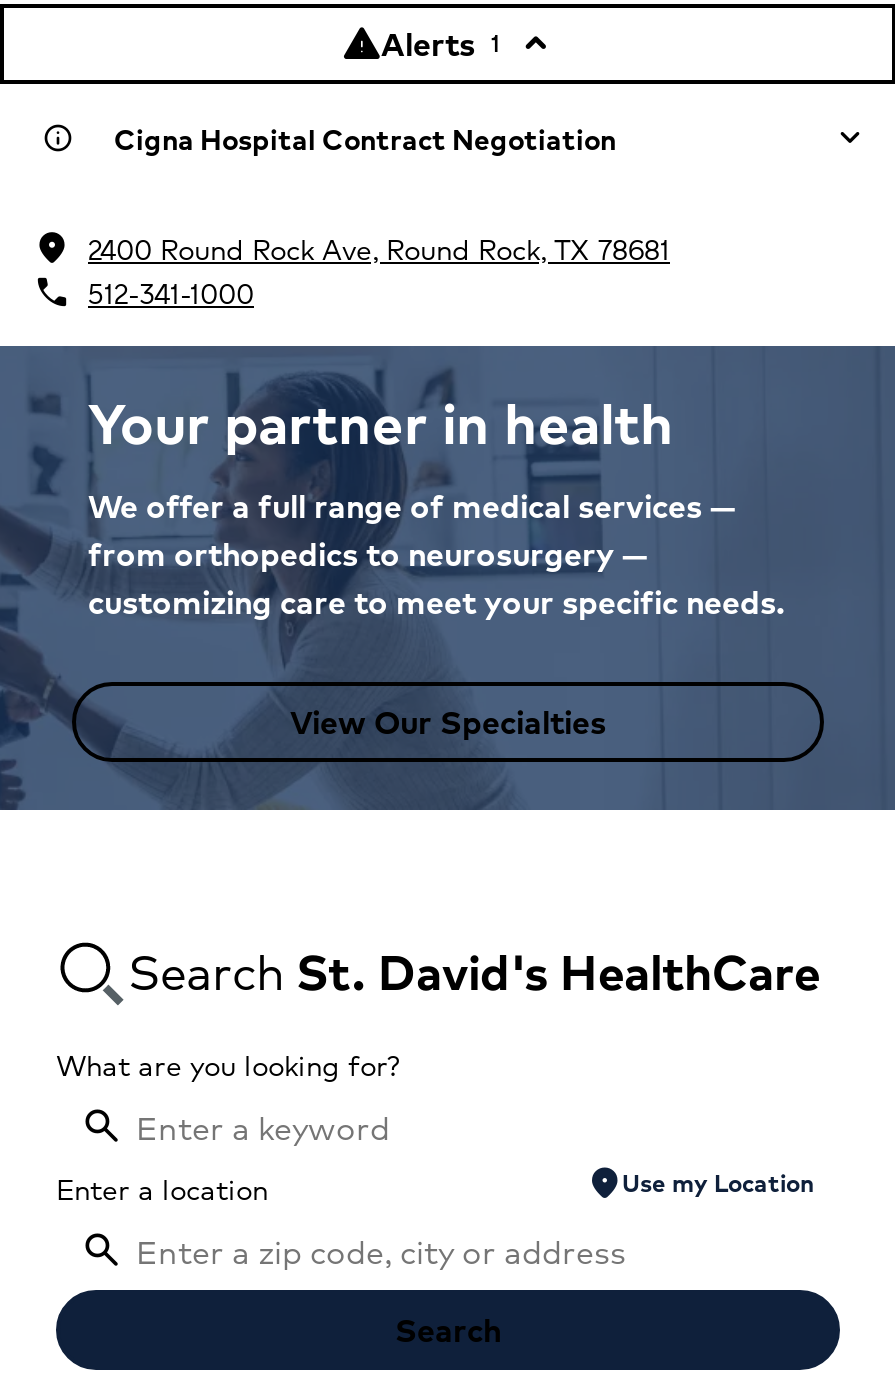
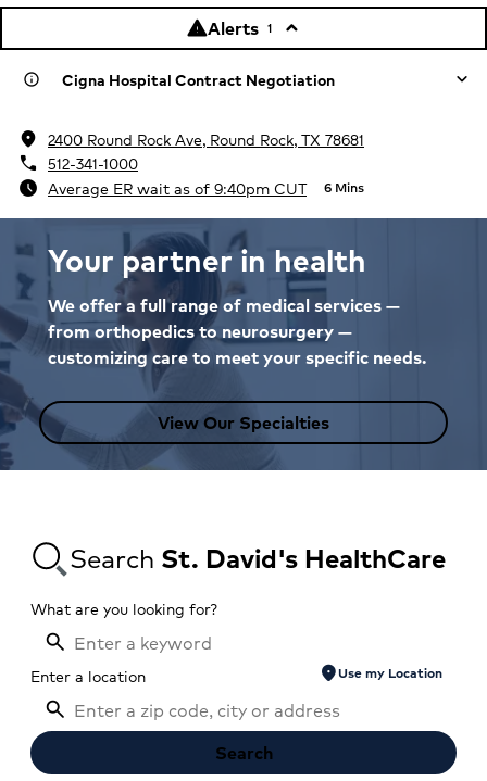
none -> [17,175,364,201] schedule Average ER wait as of 9:40pm CUT | 6 Mins

